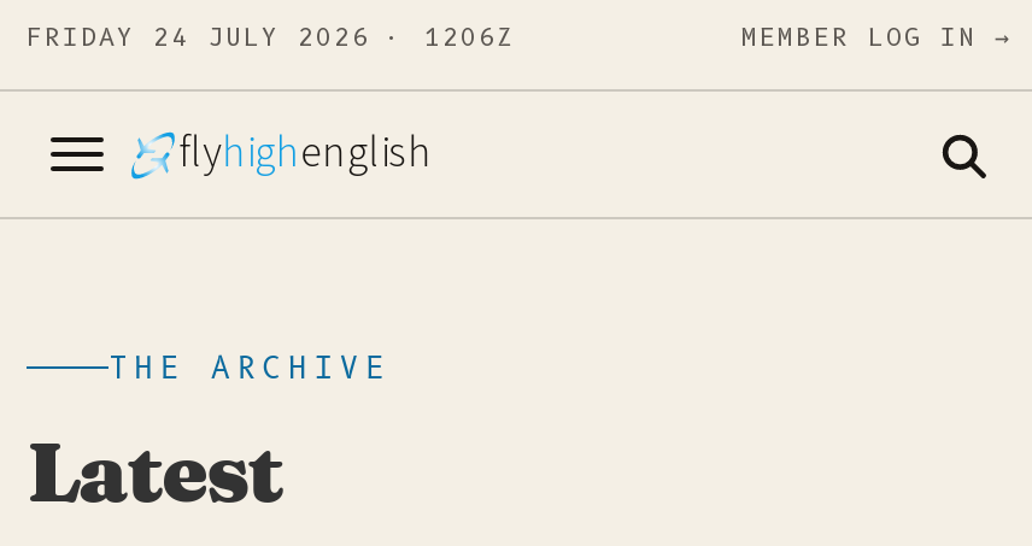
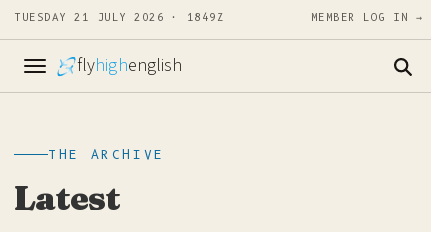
[27,22,515,53] FRIDAY 24 JULY 2026 · 1206Z -> [14,11,224,24] TUESDAY 21 JULY 2026 · 1849Z

